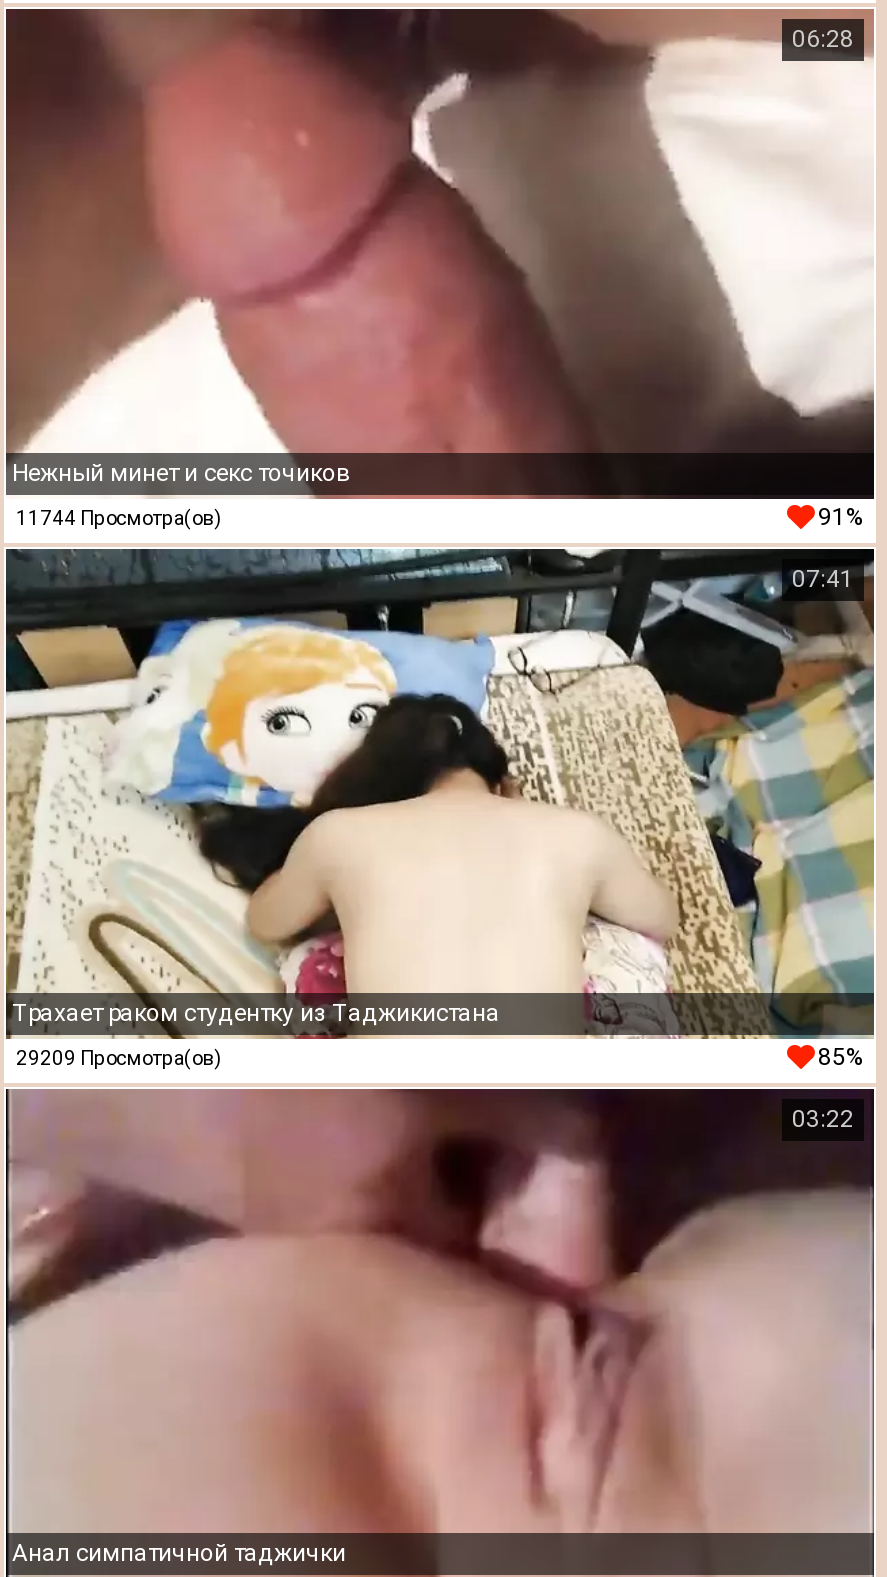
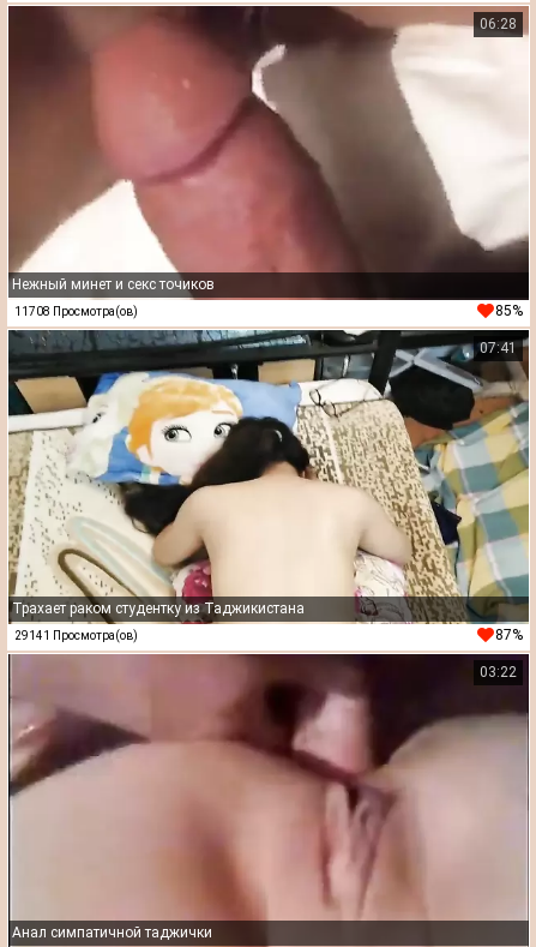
[16,506,222,528] 11744 Просмотра(ов) -> [14,304,138,318] 11708 Просмотра(ов)
[818,503,864,531] 91% -> [495,303,523,319] 85%
[16,1046,222,1068] 29209 Просмотра(ов) -> [14,629,138,642] 29141 Просмотра(ов)
[818,1043,864,1071] 85% -> [495,627,523,644] 87%

